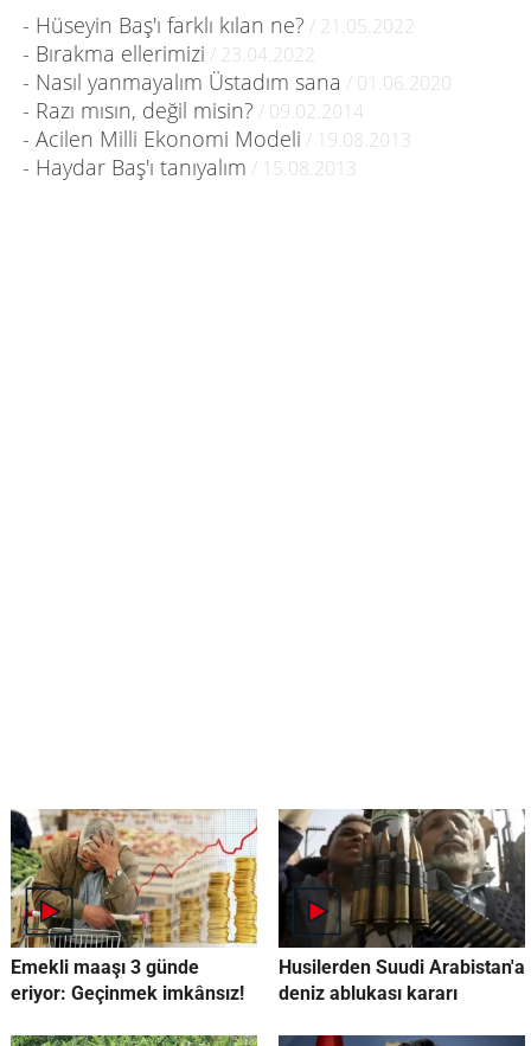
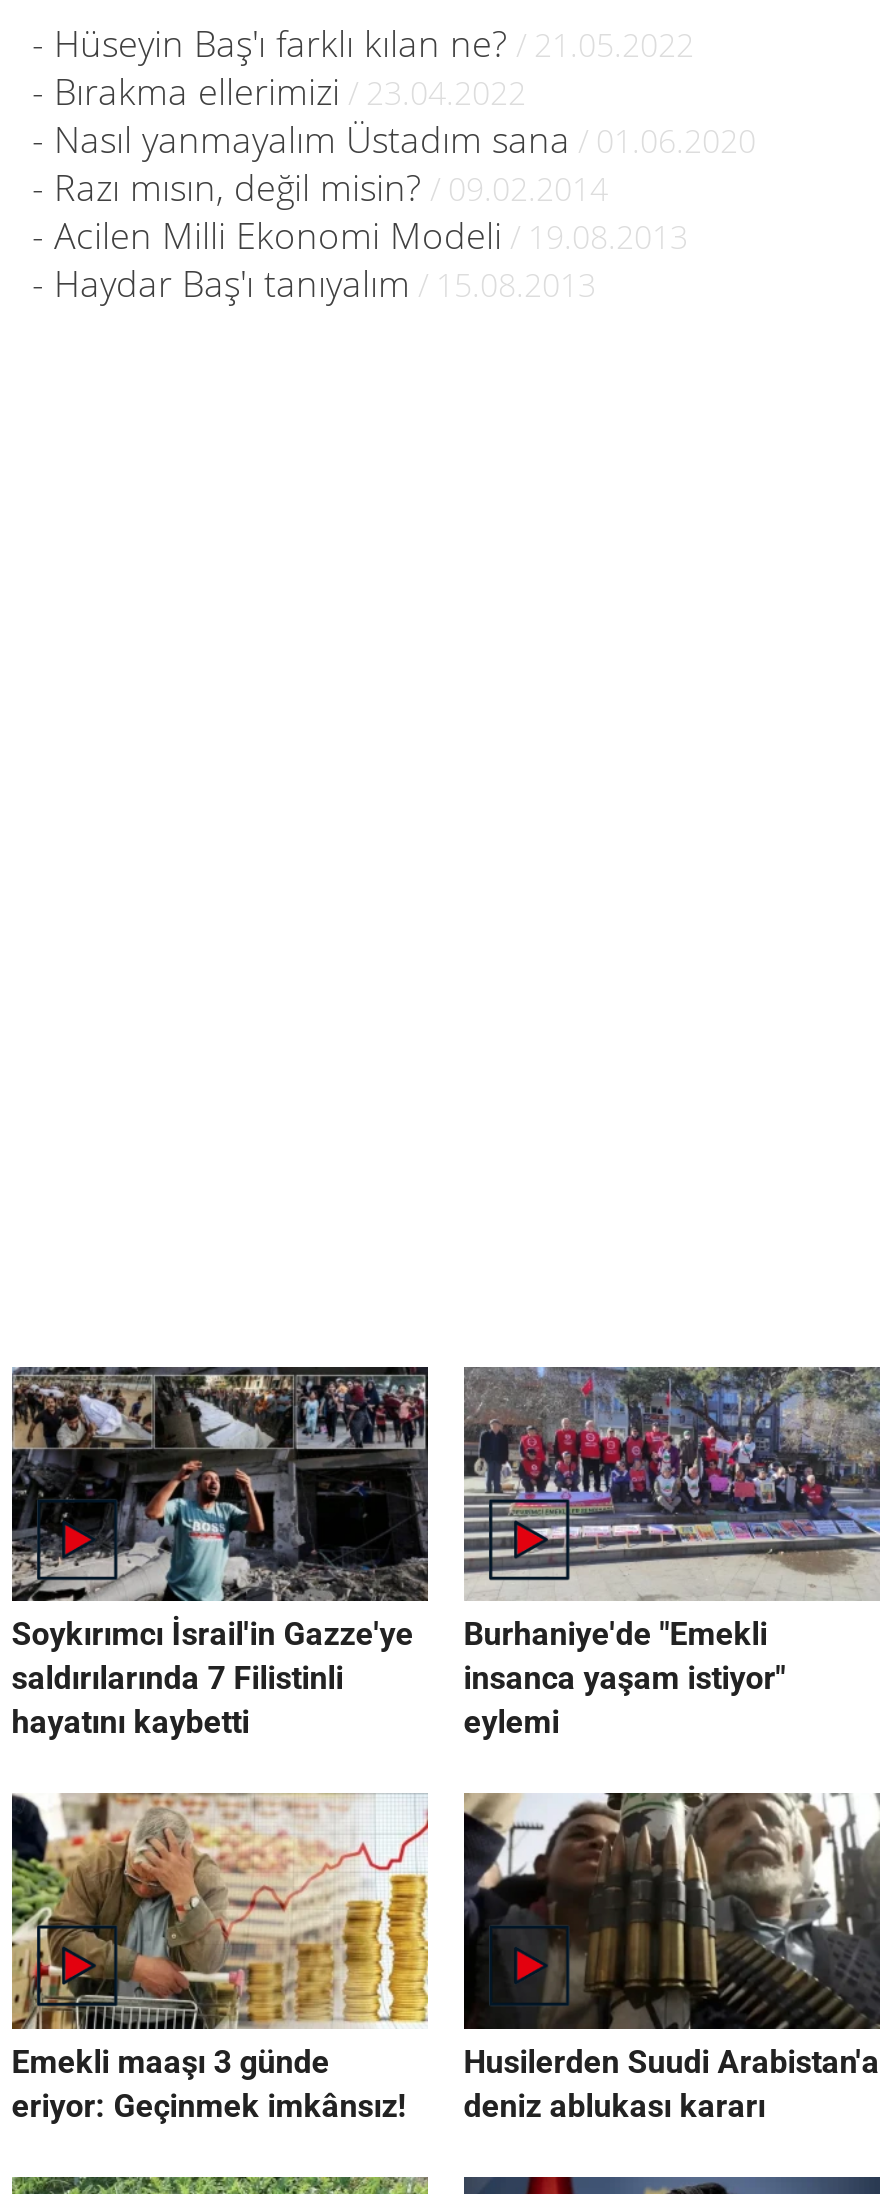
none -> [10,1365,430,1742] [image] | Soykırımcı İsrail'in Gazze'ye | saldırılarında 7 Filistinli | hayatını kaybetti
none -> [462,1365,882,1742] [image] | Burhaniye'de "Emekli | insanca yaşam istiyor" | eylemi

